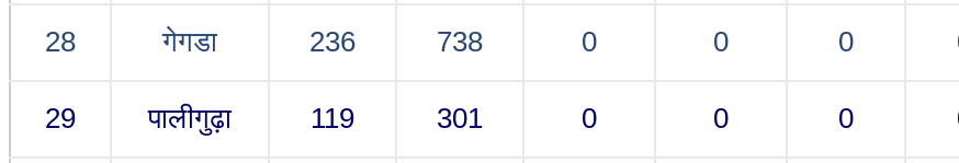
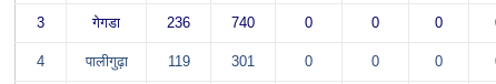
[45,25,76,57] 28 -> [37,14,44,31] 3
[437,25,483,57] 738 -> [231,14,255,31] 740
[45,101,76,134] 29 -> [37,53,44,69] 4

